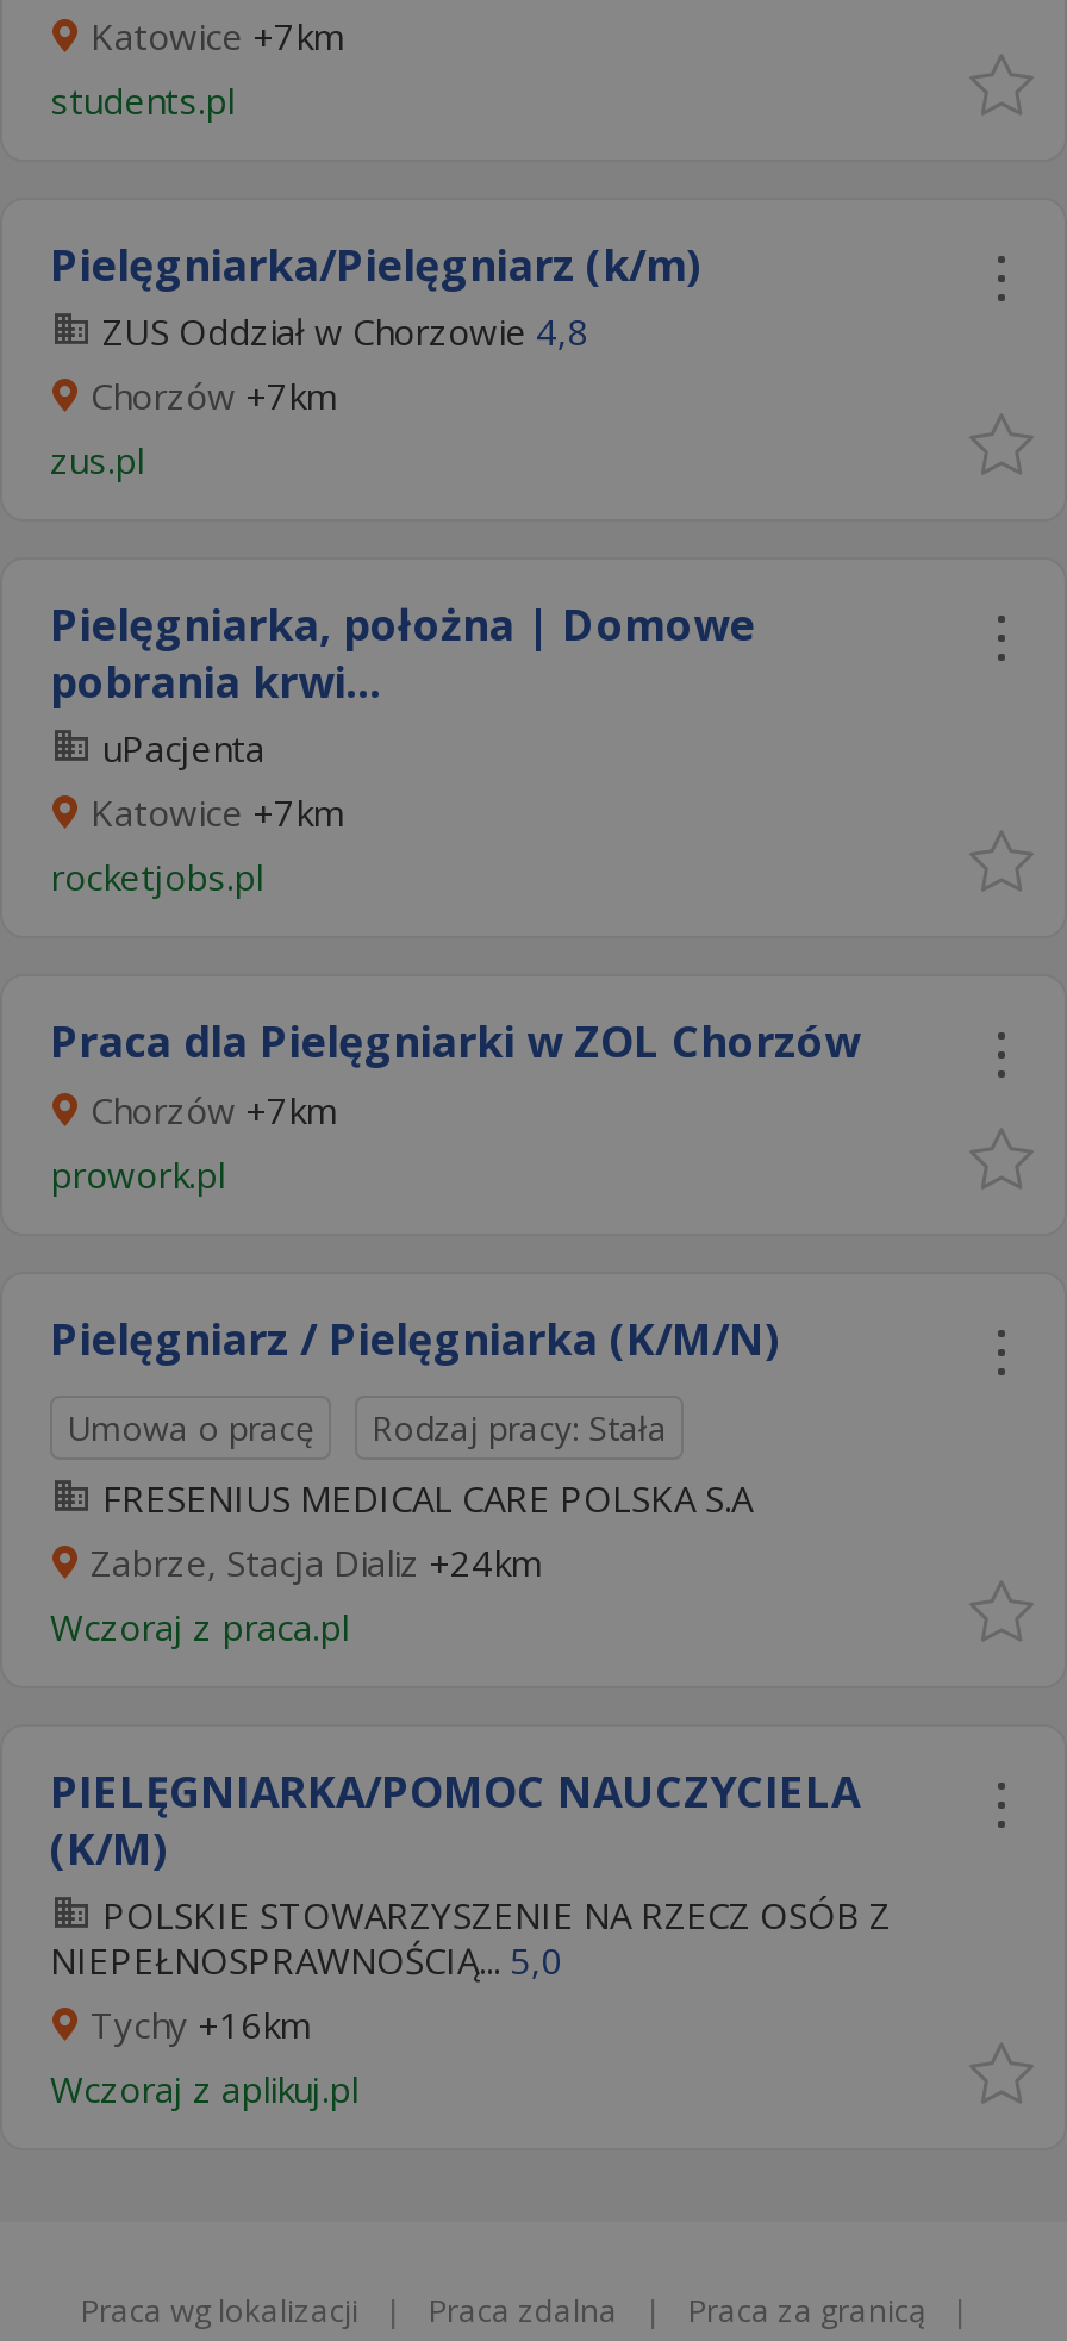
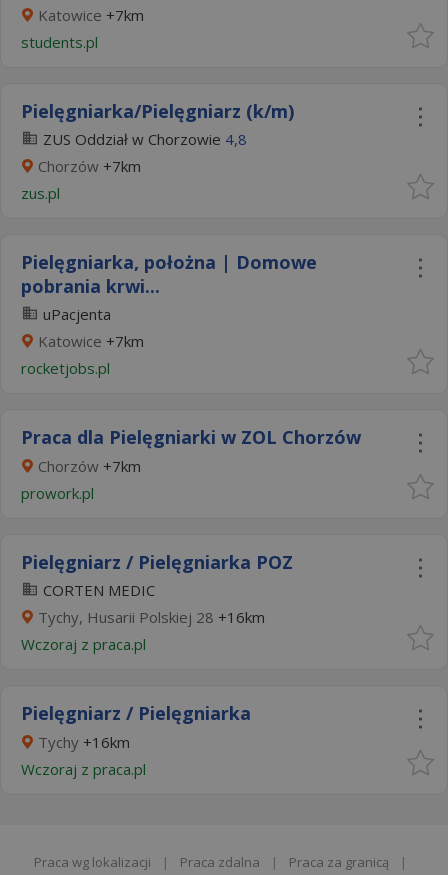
[50,1310,779,1586] Pielęgniarz / Pielęgniarka (K/M/N) | Umowa o pracę | Rodzaj pracy: Stała | FRESENIUS MEDICAL CARE POLSKA S.A | Zabrze, Stacja Dializ +24km -> [21,550,293,627] Pielęgniarz / Pielęgniarka POZ | CORTEN MEDIC | Tychy, Husarii Polskiej 28 +16km
[50,1762,891,1984] PIELĘGNIARKA/POMOC NAUCZYCIELA | (K/M) | POLSKIE STOWARZYSZENIE NA RZECZ OSÓB Z | NIEPEŁNOSPRAWNOŚCIĄ... 5,0 -> [21,701,251,725] Pielęgniarz / Pielęgniarka
[50,2065,367,2112] Wczoraj z aplikuj.pl -> [21,759,150,779] Wczoraj z praca.pl

